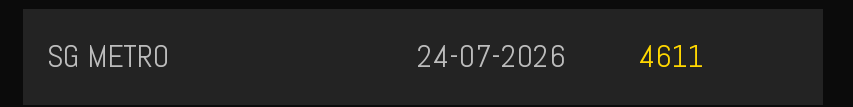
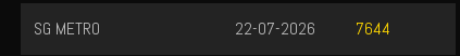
[417,36,565,76] 24-07-2026 -> [235,18,315,39] 22-07-2026
[639,37,703,77] 4611 -> [356,18,390,40] 7644

